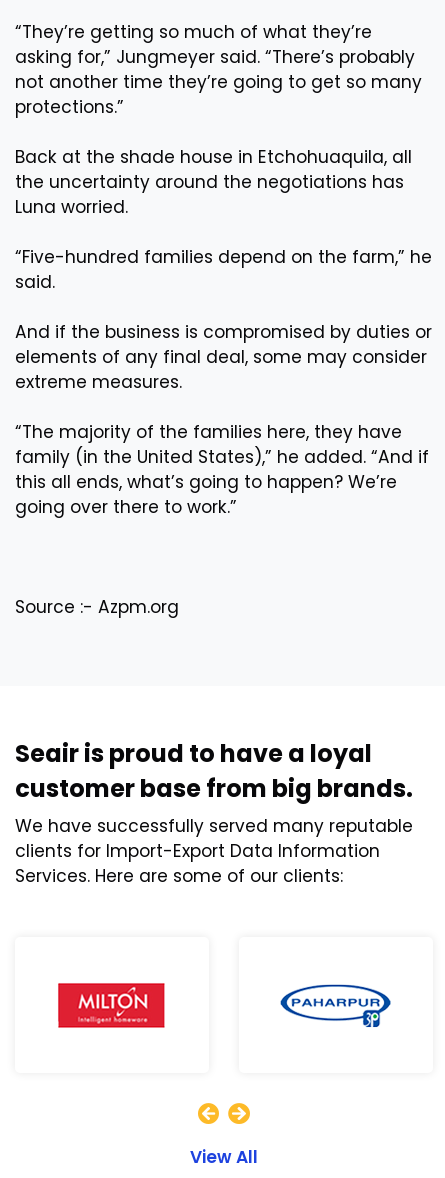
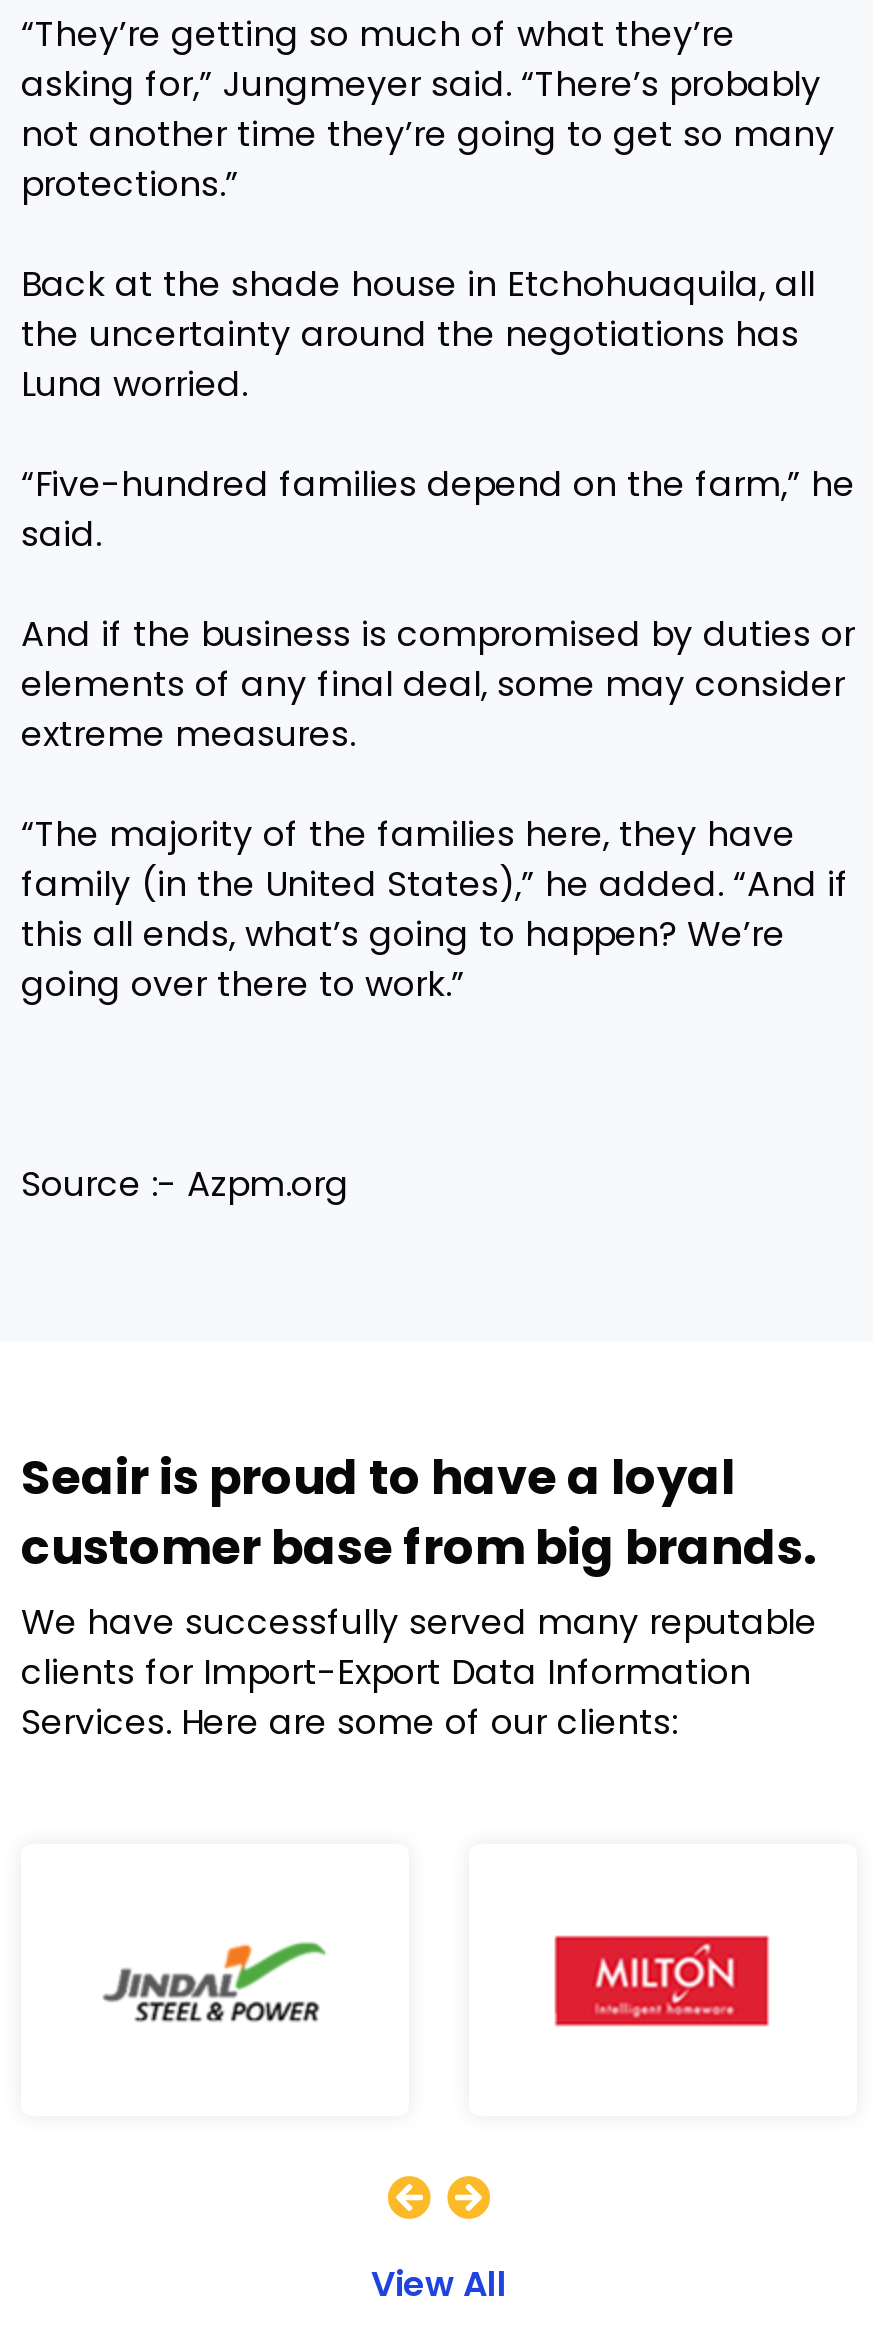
[57,982,166,1029] [image] -> [103,1936,327,2026] [image]
[279,983,392,1028] [image] -> [553,1934,773,2028] [image]

